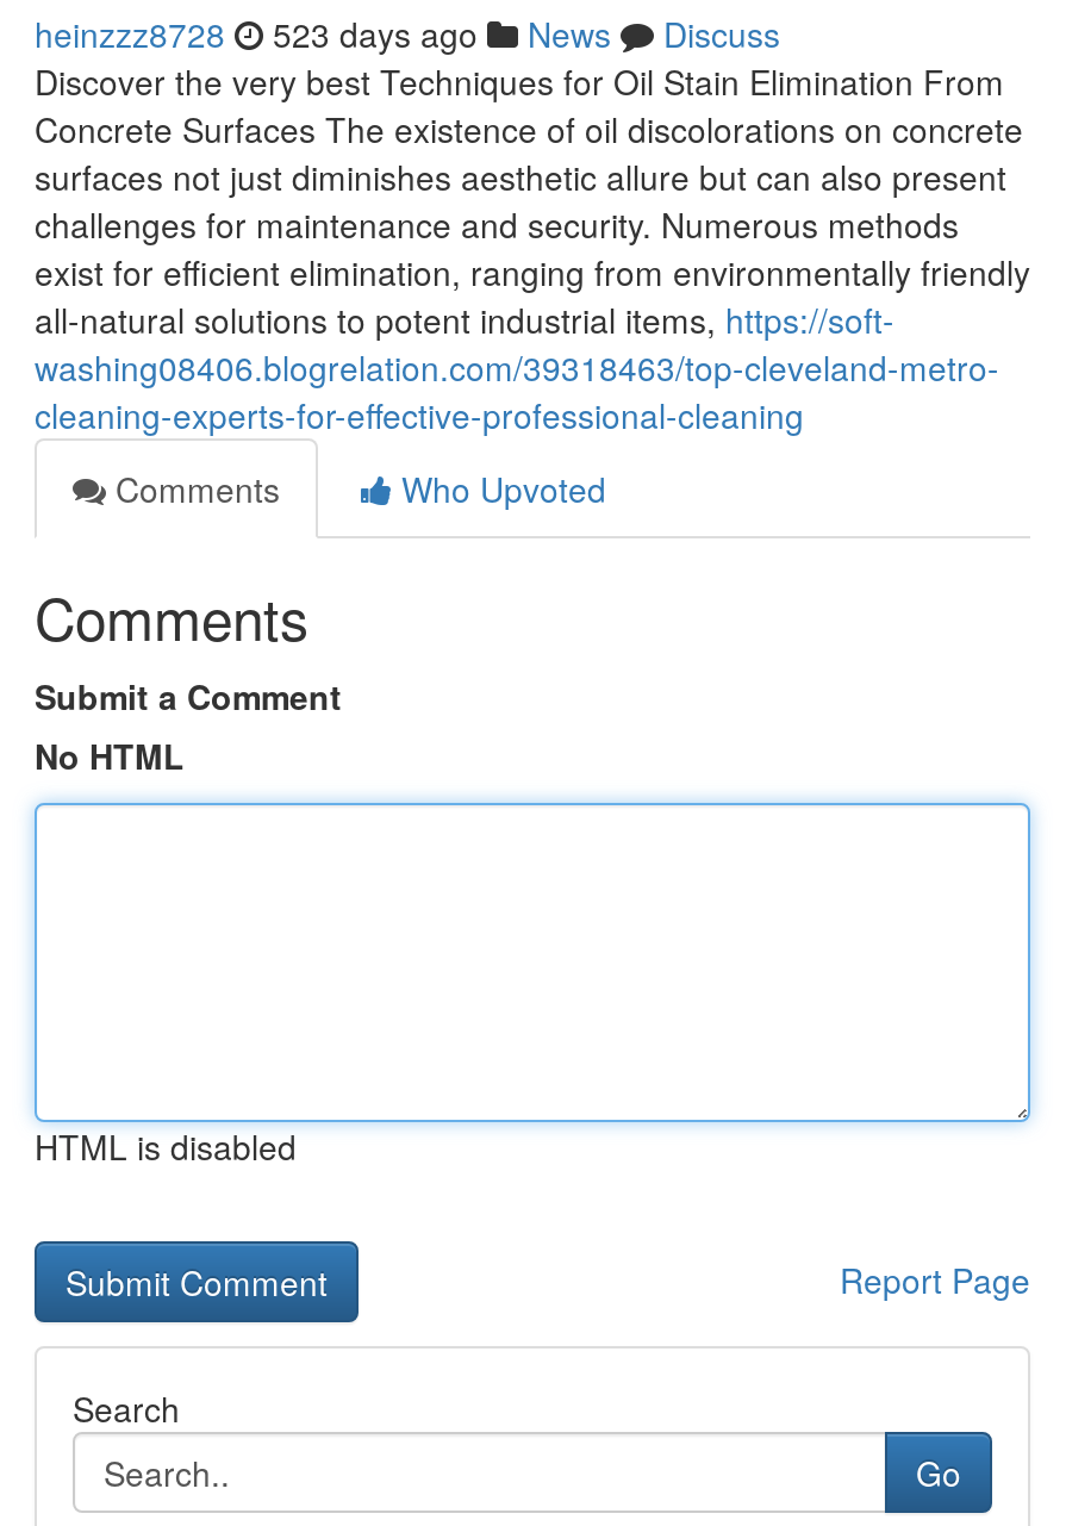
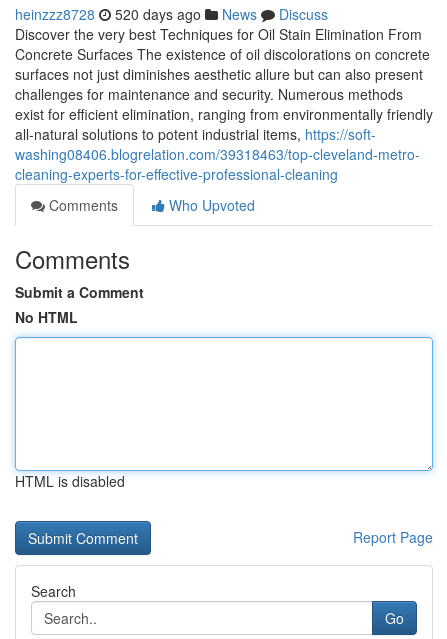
[35,10,780,57] heinzzz8728 523 days ago News Discuss -> [15,4,328,24] heinzzz8728 520 days ago News Discuss

